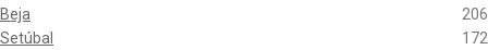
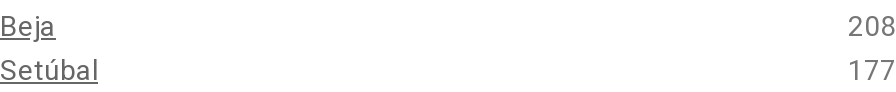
[462,5,488,23] 206 -> [848,10,896,42] 208
[462,29,488,47] 172 -> [848,54,896,86] 177

